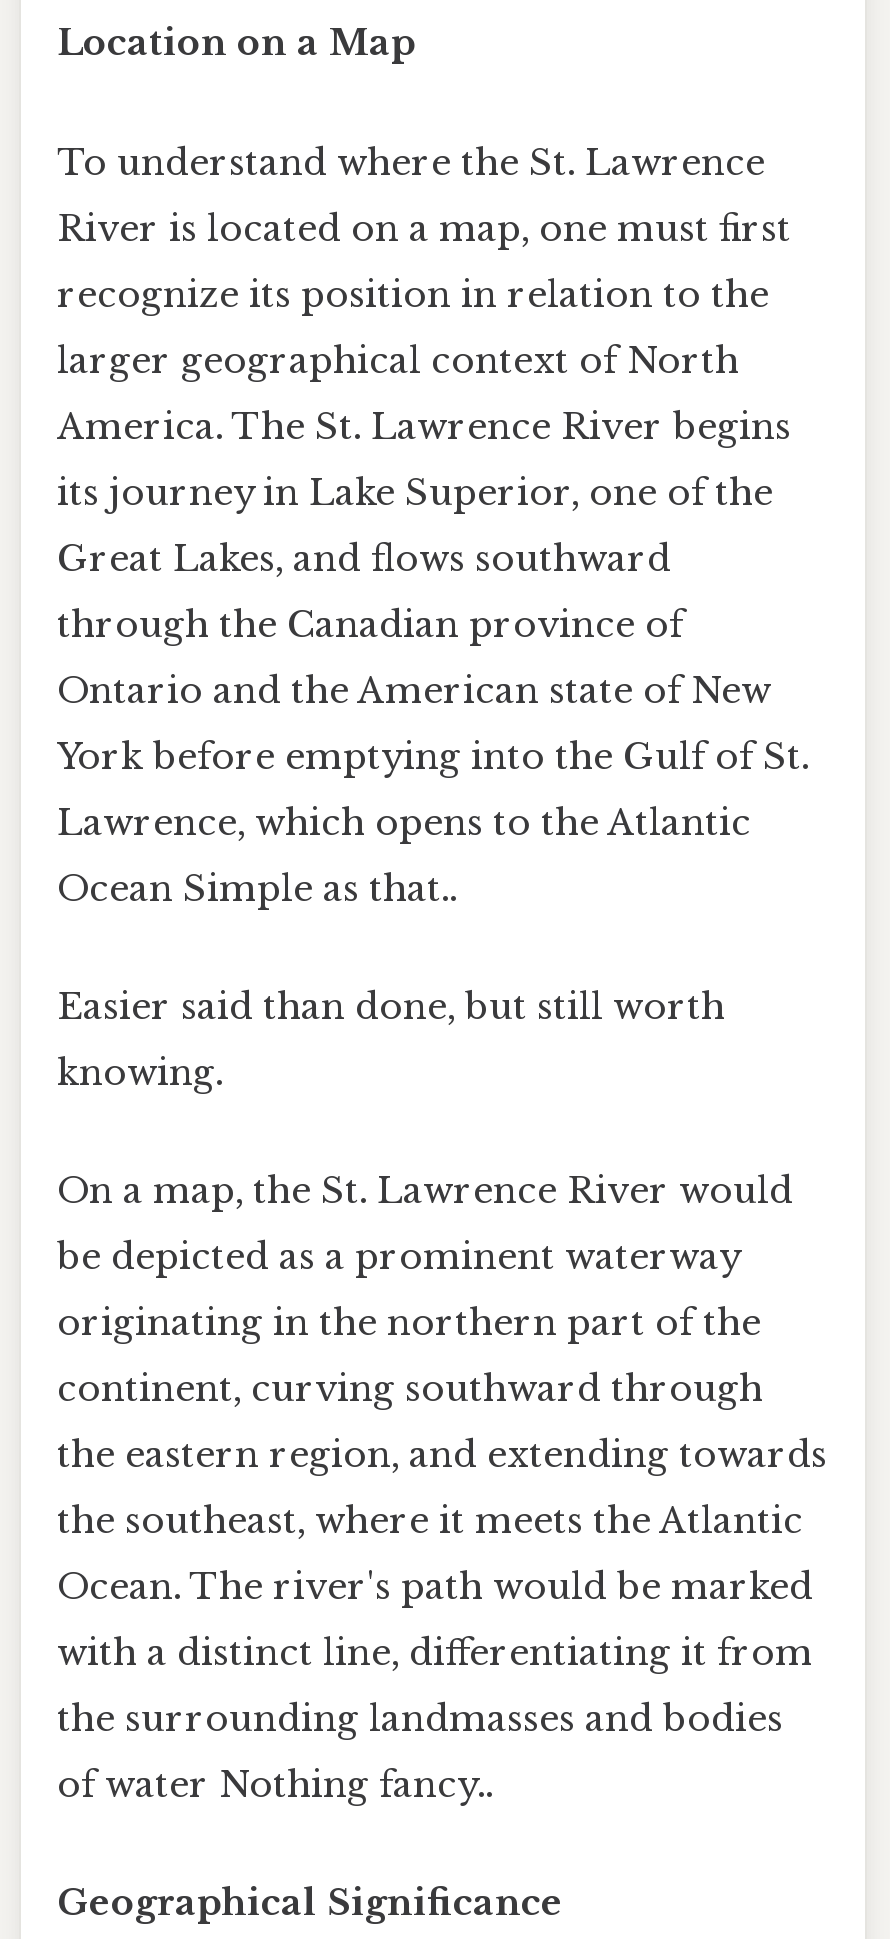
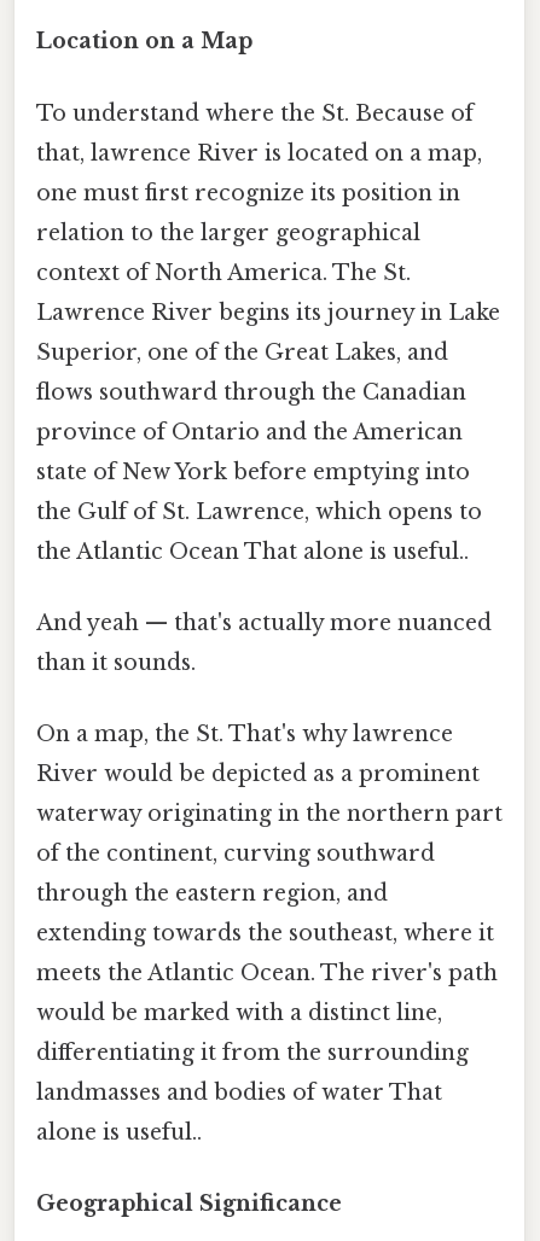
[57,140,827,1807] To understand where the St. Lawrence | River is located on a map, one must first | recognize its position in relation to the | larger geographical context of North | America. The St. Lawrence River begins | its journey in Lake Superior, one of the | Great Lakes, and flows southward | through the Canadian province of | Ontario and the American state of New | York before emptying into the Gulf of St. | Lawrence, which opens to the Atlantic | Ocean Simple as that.. | Easier said than done, but still worth | knowing. | On a map, the St. Lawrence River would | be depicted as a prominent waterway | originating in the northern part of the | continent, curving southward through | the eastern region, and extending towards | the southeast, where it meets the Atlantic | Ocean. The river's path would be marked | with a distinct line, differentiating it from | the surrounding landmasses and bodies | of water Nothing fancy.. -> [36,100,503,1146] To understand where the St. Because of | that, lawrence River is located on a map, | one must first recognize its position in | relation to the larger geographical | context of North America. The St. | Lawrence River begins its journey in Lake | Superior, one of the Great Lakes, and | flows southward through the Canadian | province of Ontario and the American | state of New York before emptying into | the Gulf of St. Lawrence, which opens to | the Atlantic Ocean That alone is useful.. | And yeah — that's actually more nuanced | than it sounds. | On a map, the St. That's why lawrence | River would be depicted as a prominent | waterway originating in the northern part | of the continent, curving southward | through the eastern region, and | extending towards the southeast, where it | meets the Atlantic Ocean. The river's path | would be marked with a distinct line, | differentiating it from the surrounding | landmasses and bodies of water That | alone is useful..

